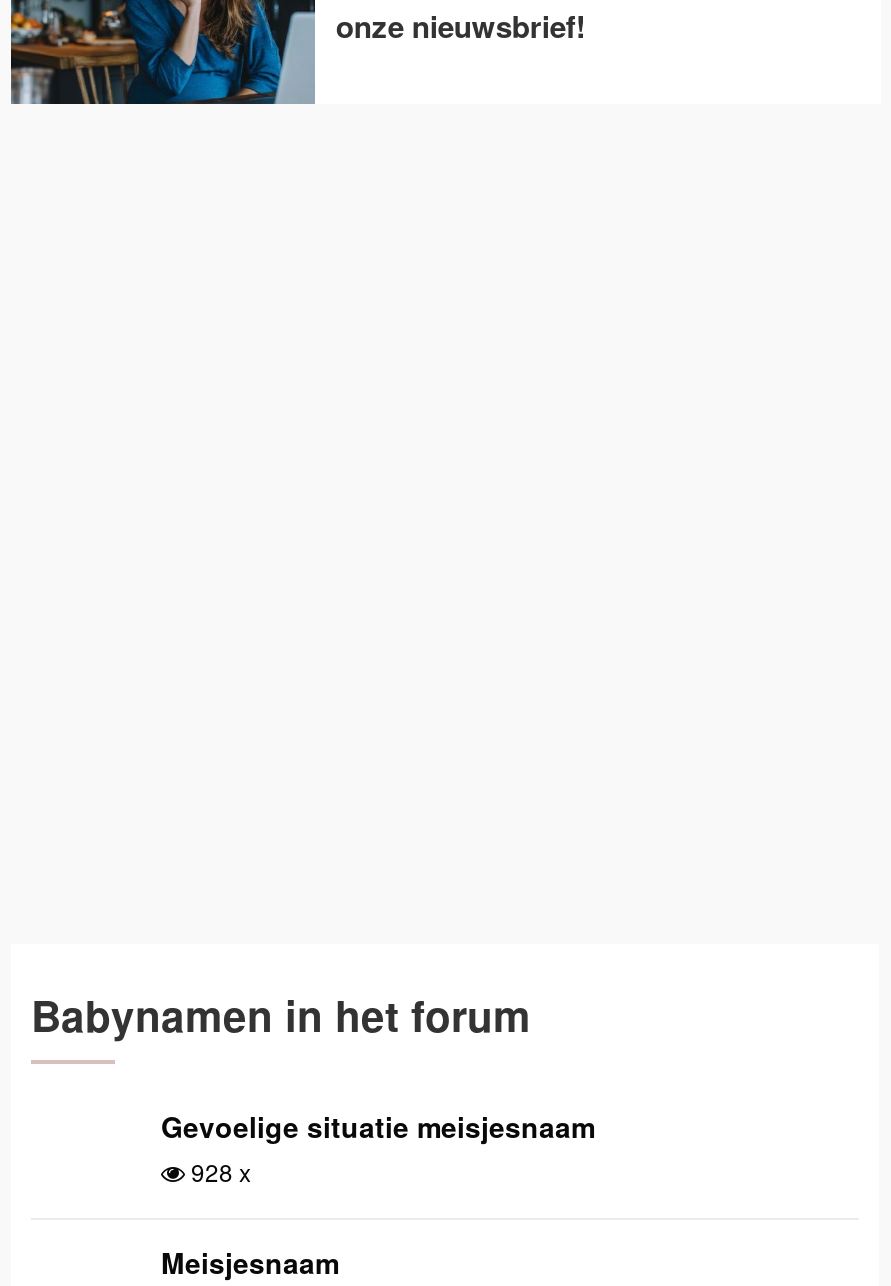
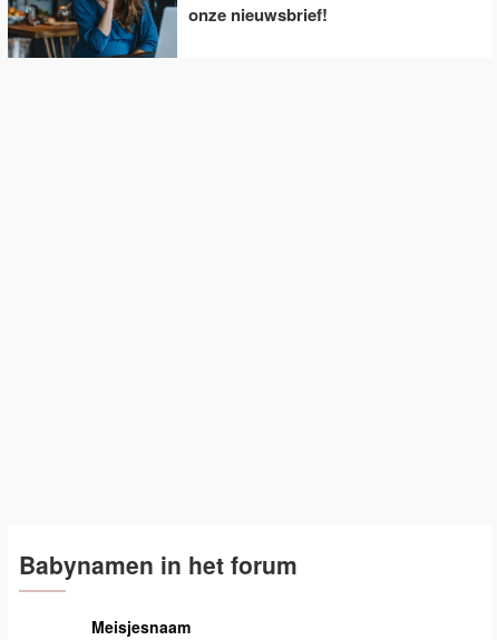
[161,1106,595,1188] Gevoelige situatie meisjesnaam | 928 x -> none

